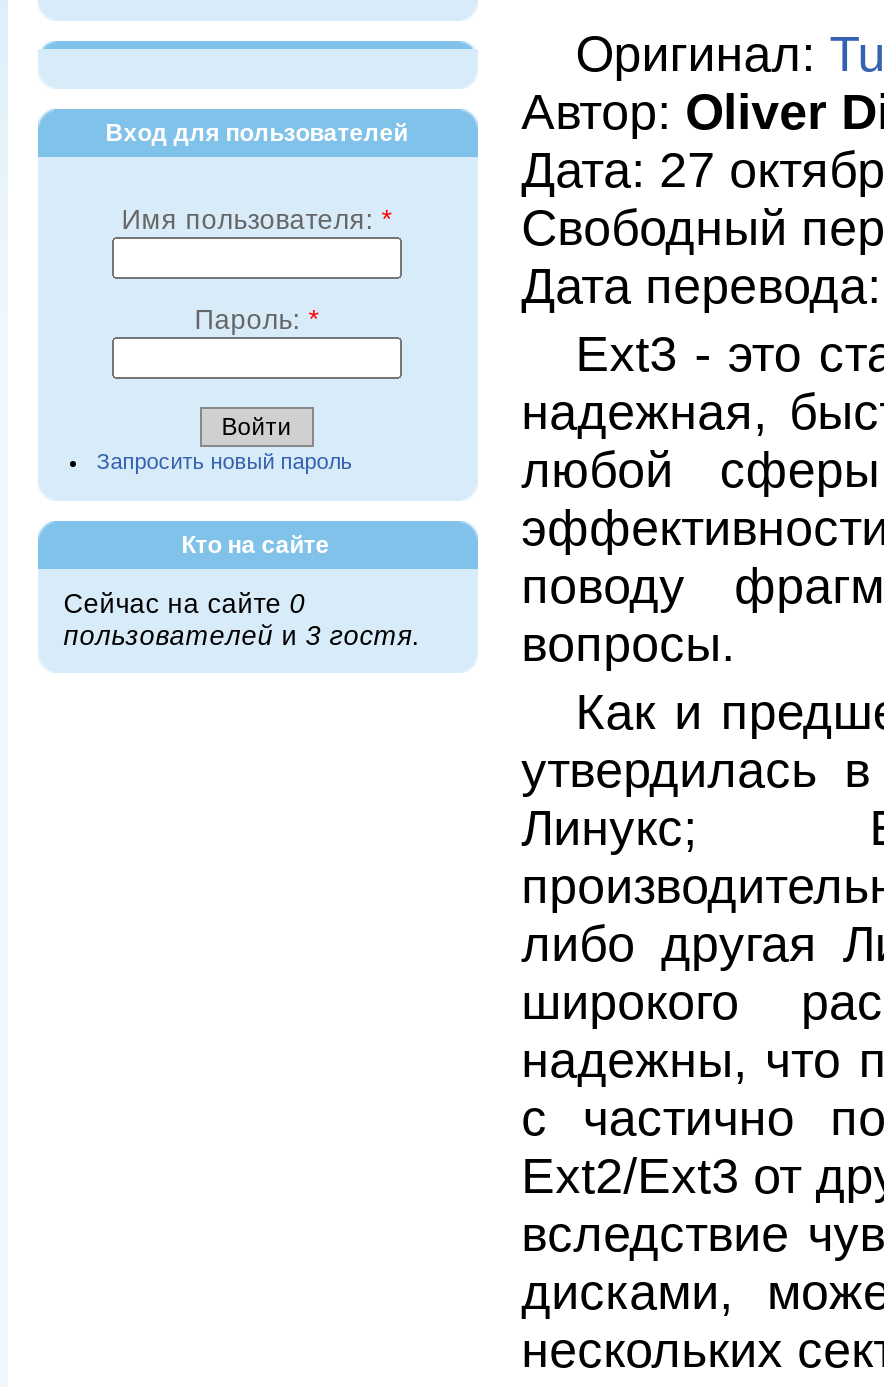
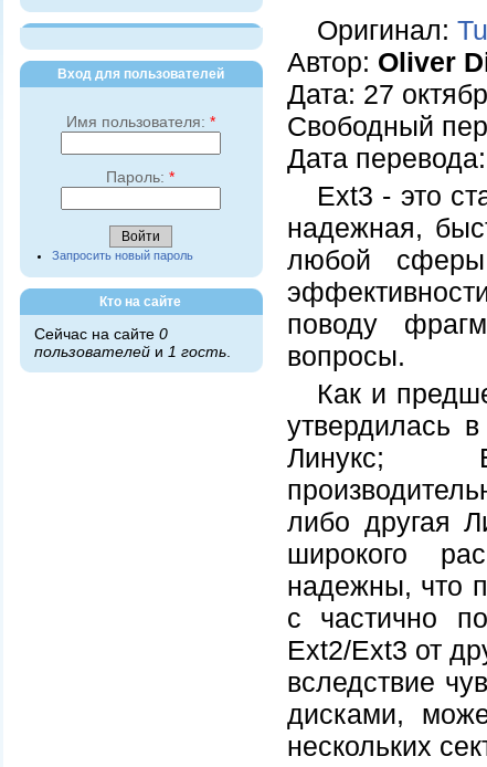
[64,621,420,651] пользователей и 3 гостя. -> [34,344,231,360] пользователей и 1 гость.

